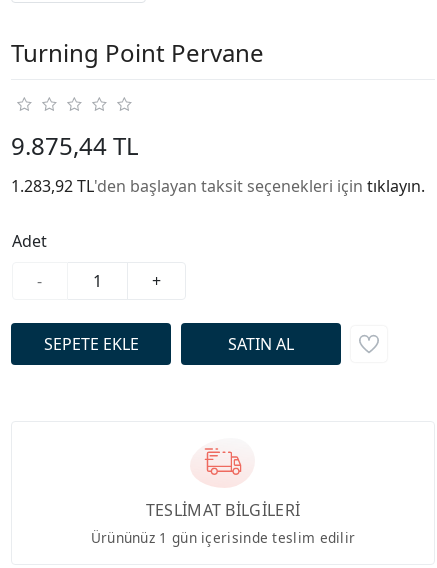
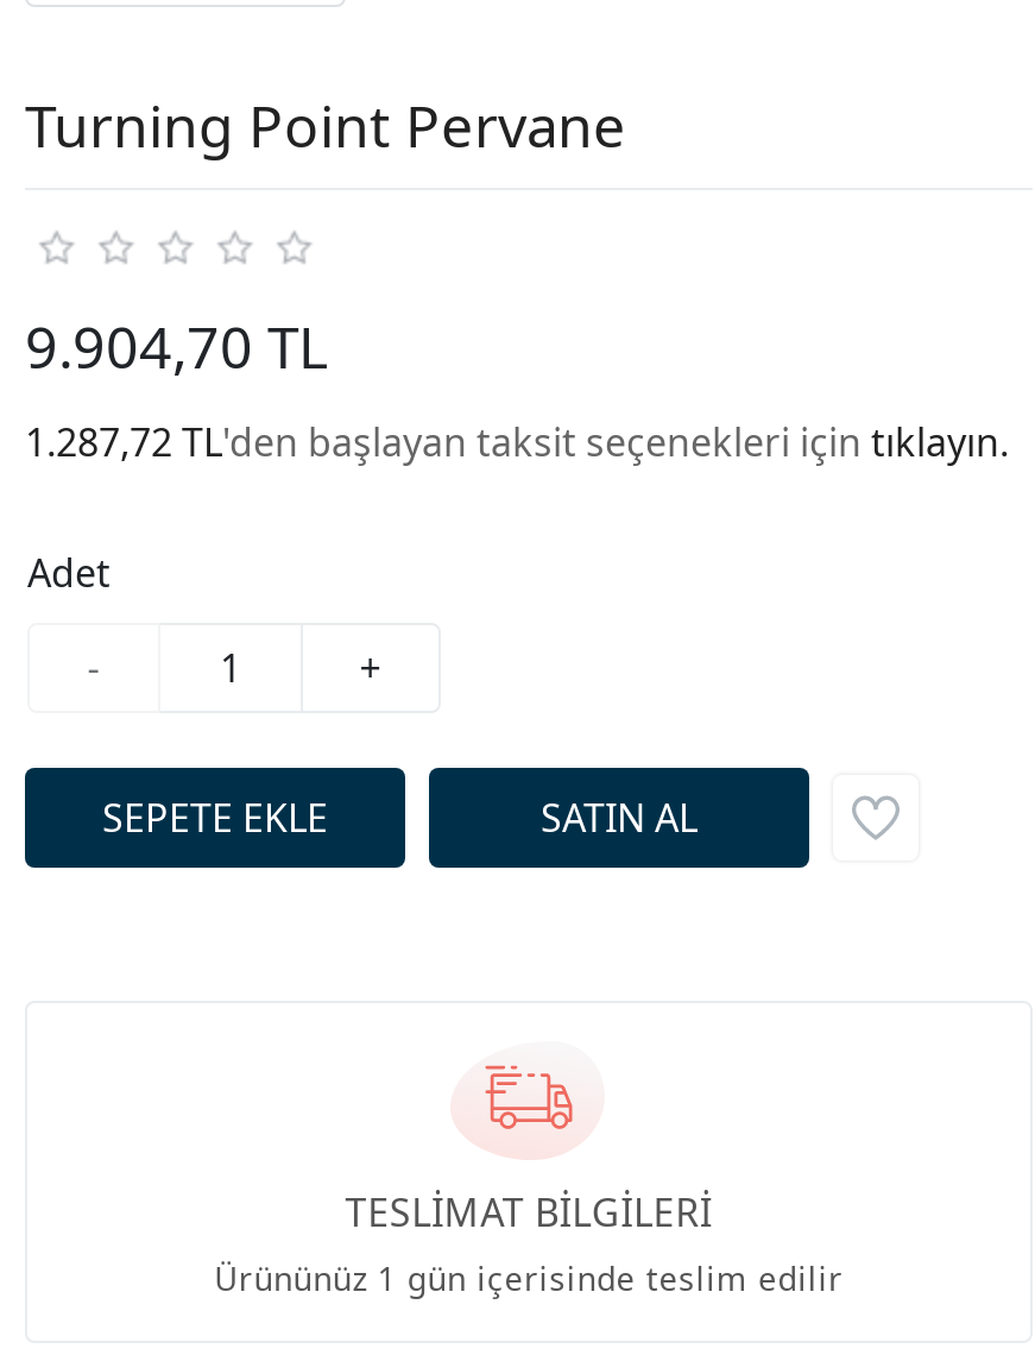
[11,129,139,162] 9.875,44 TL -> [25,307,329,386] 9.904,70 TL
[11,175,425,197] 1.283,92 TL'den başlayan taksit seçenekleri için tıklayın. -> [25,417,1009,469] 1.287,72 TL'den başlayan taksit seçenekleri için tıklayın.

